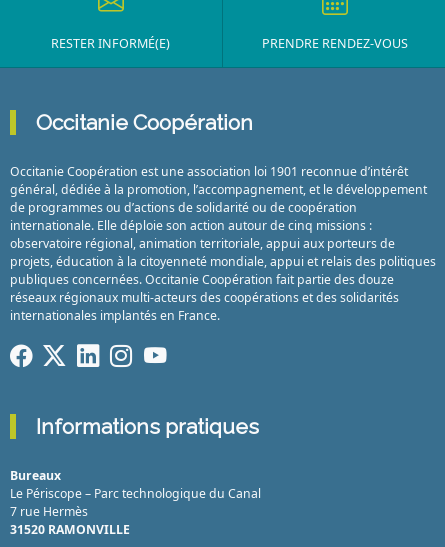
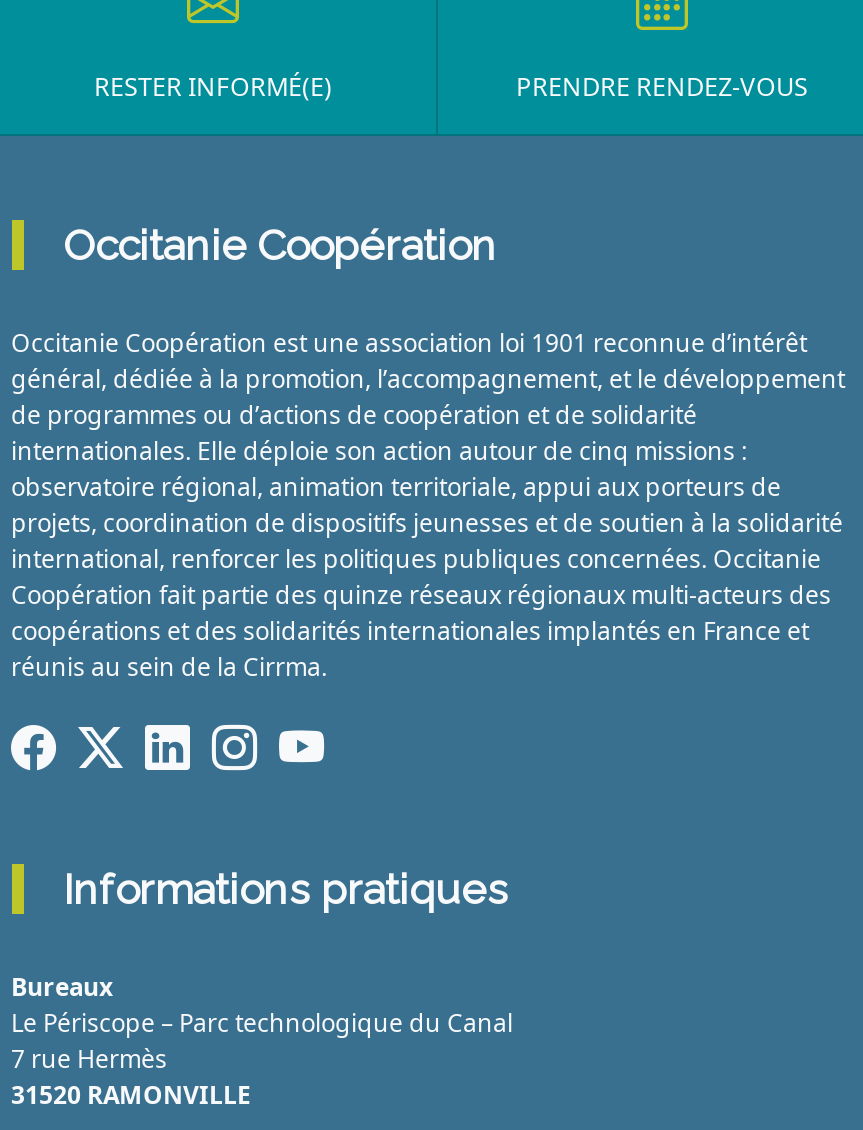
[9,199,356,216] de programmes ou d’actions de solidarité ou de coopération -> [11,398,697,432] de programmes ou d’actions de coopération et de solidarité
[9,217,371,234] internationale. Elle déploie son action autour de cinq missions : -> [11,434,747,468] internationales. Elle déploie son action autour de cinq missions :
[9,253,435,324] projets, éducation à la citoyenneté mondiale, appui et relais des politiques | publiques concernées. Occitanie Coopération fait partie des douze | réseaux régionaux multi-acteurs des coopérations et des solidarités | internationales implantés en France. -> [11,506,843,684] projets, coordination de dispositifs jeunesses et de soutien à la solidarité | international, renforcer les politiques publiques concernées. Occitanie | Coopération fait partie des quinze réseaux régionaux multi-acteurs des | coopérations et des solidarités internationales implantés en France et | réunis au sein de la Cirrma.

